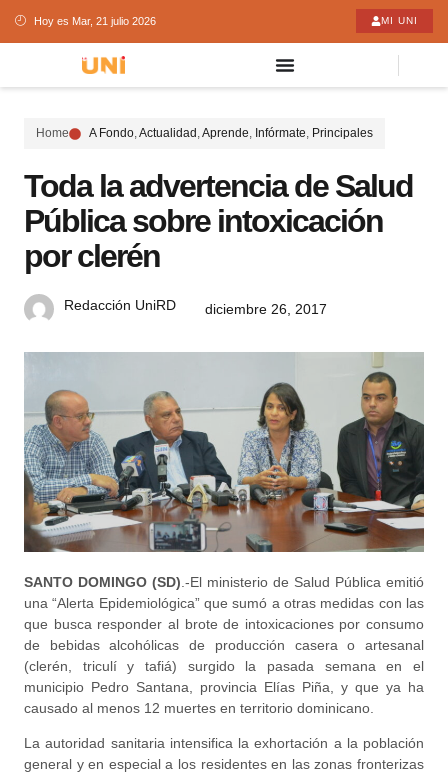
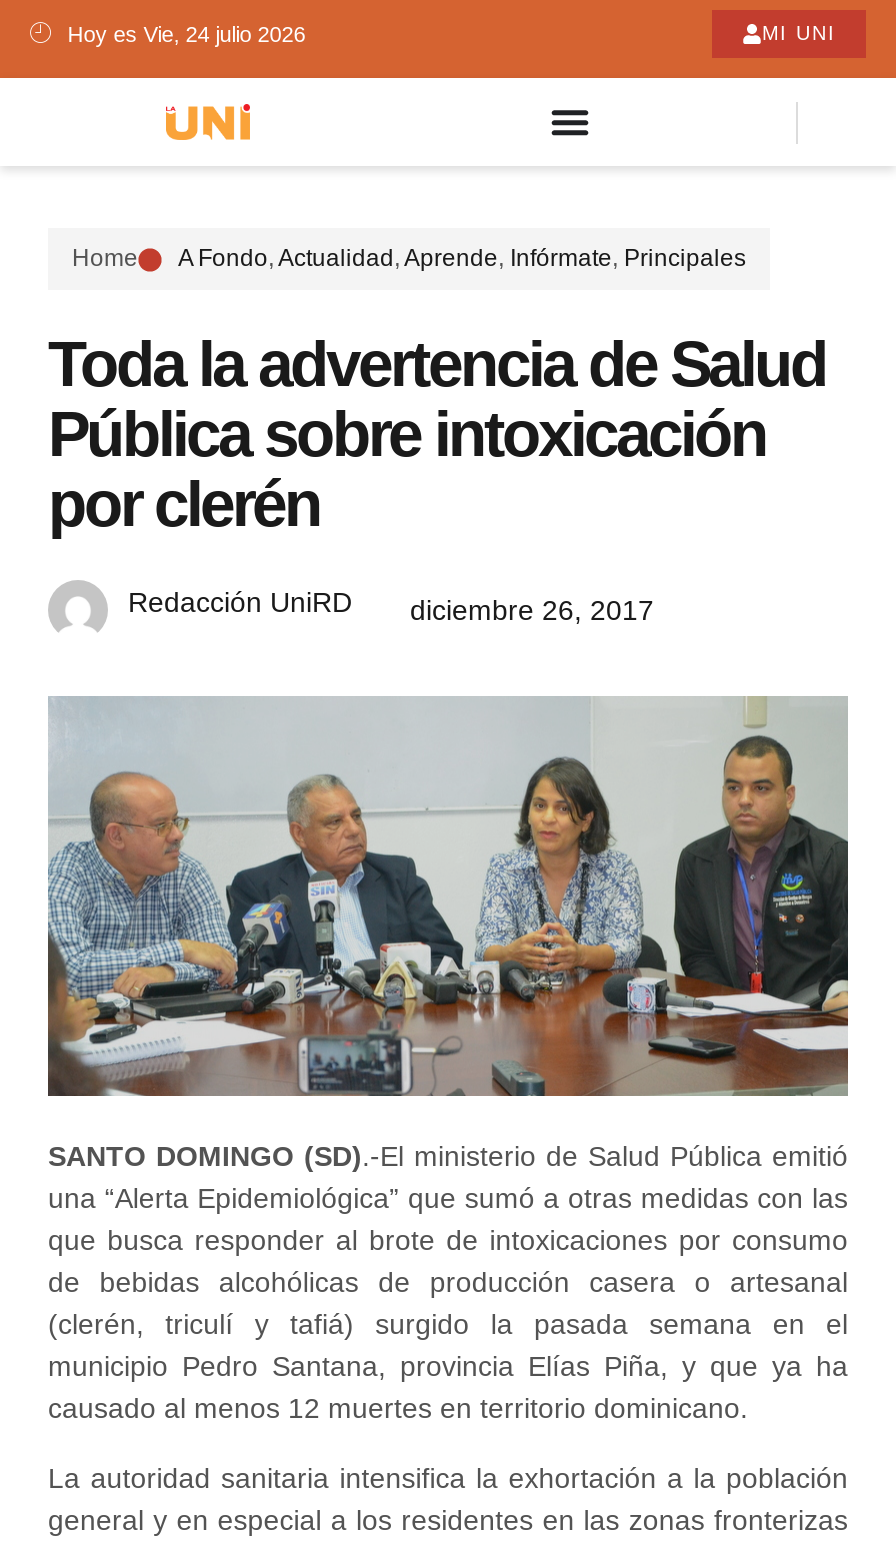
[34,14,156,26] Hoy es Mar, 21 julio 2026 -> [68,21,306,45] Hoy es Vie, 24 julio 2026

